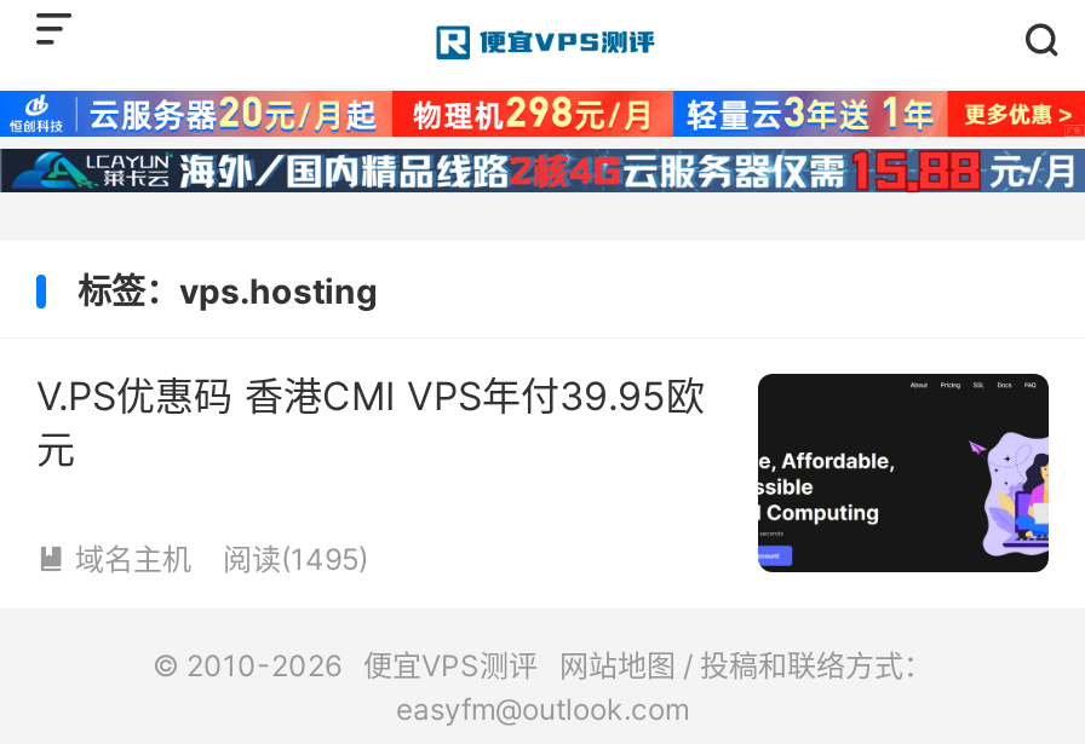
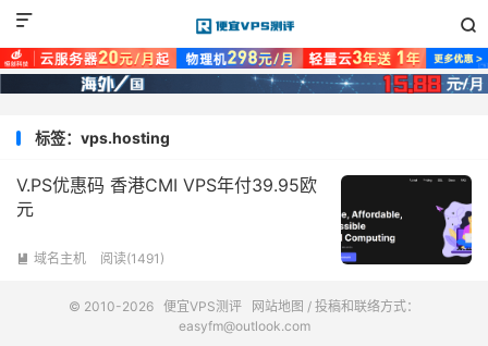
[7,88,1078,190] [image] -> [3,47,485,92] [image]
[223,541,368,578] 阅读(1495) -> [100,251,164,267] 阅读(1491)

